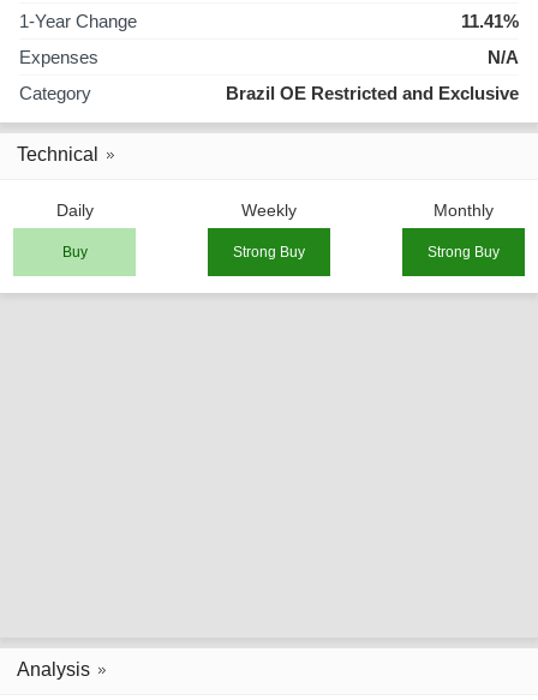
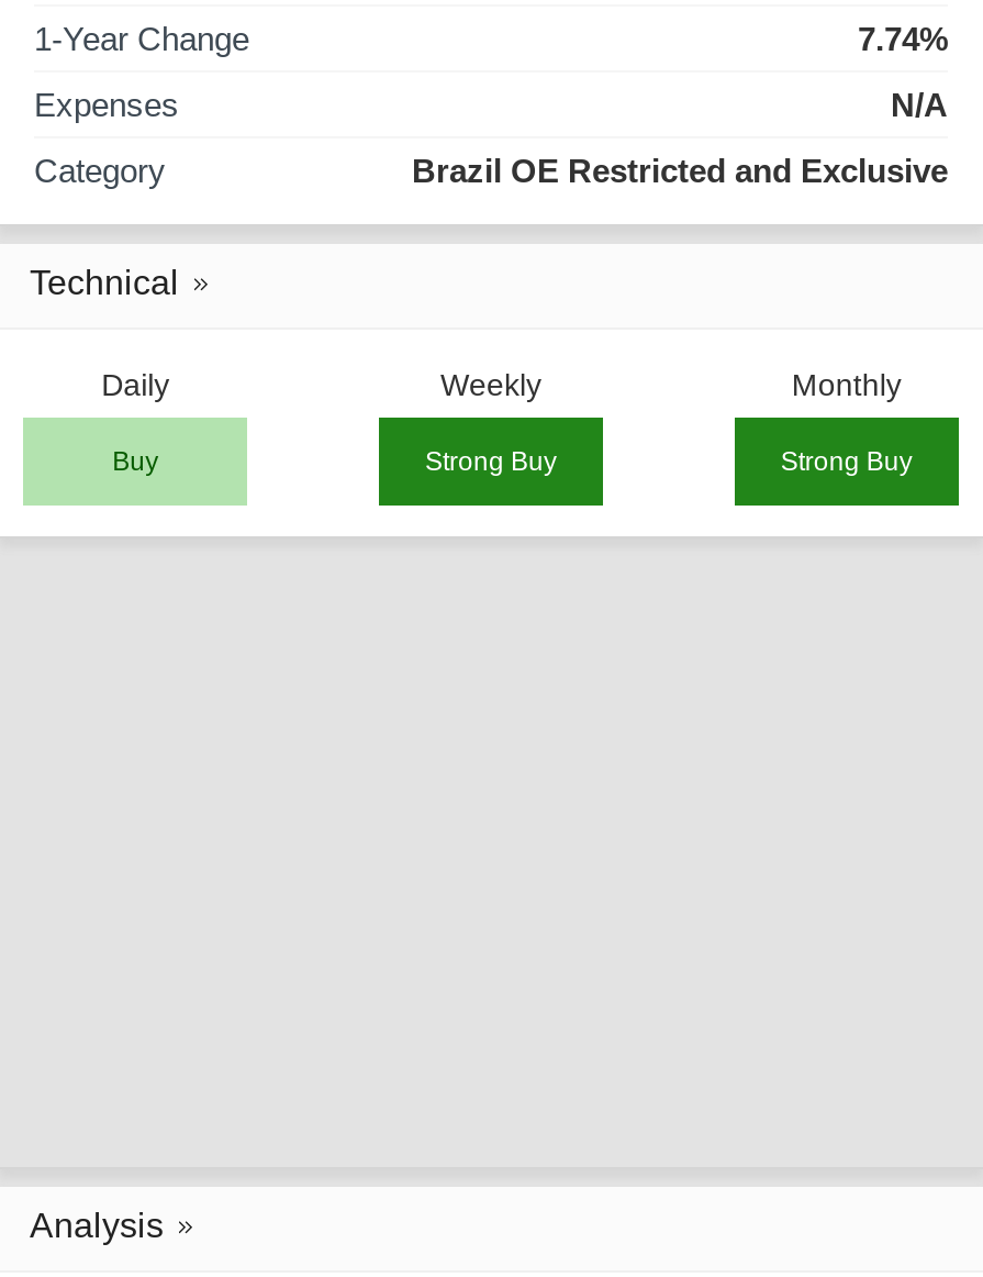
[461,11,519,31] 11.41% -> [858,20,948,57] 7.74%

